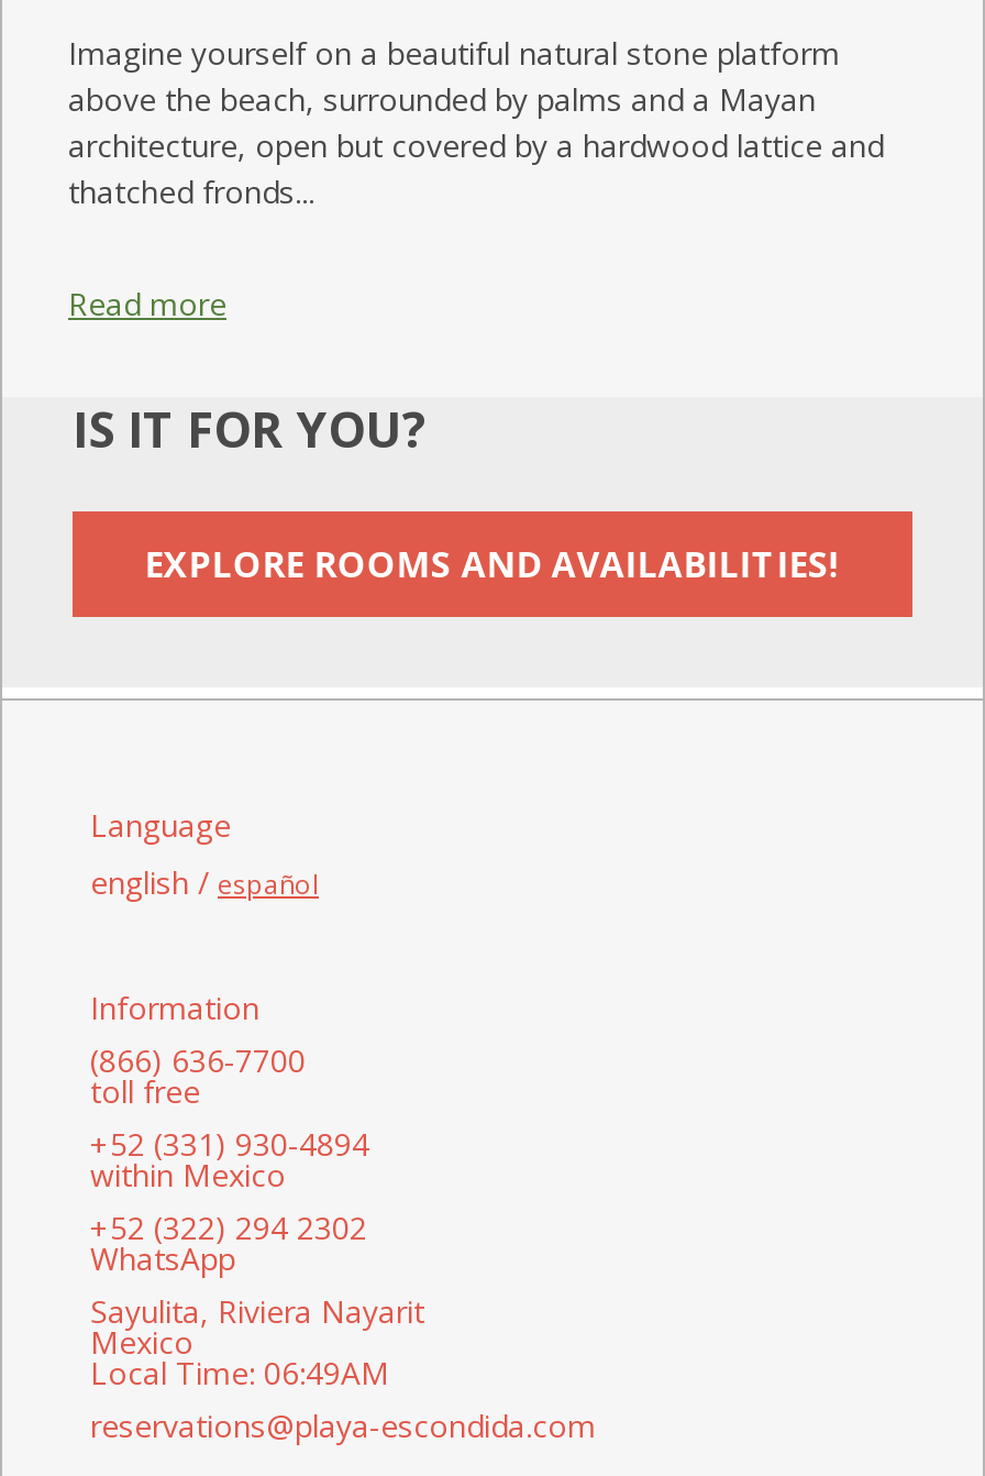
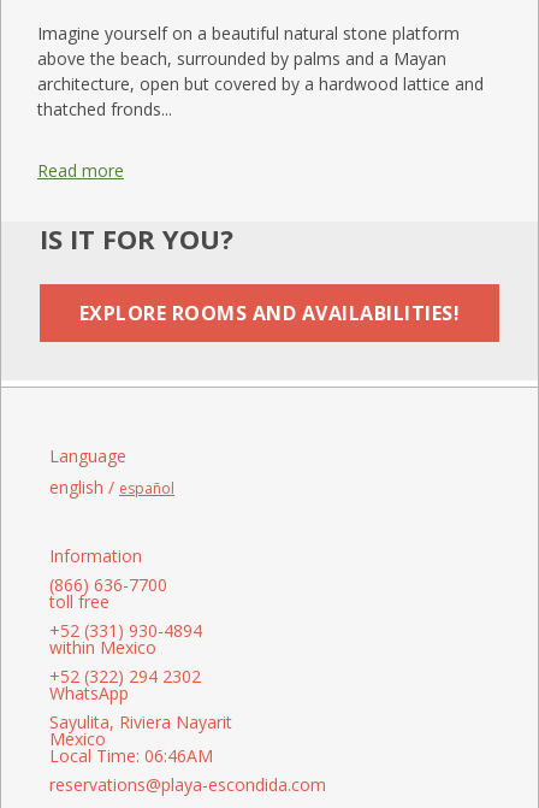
[90,1352,389,1394] Local Time: 06:49AM -> [49,744,213,767] Local Time: 06:46AM

